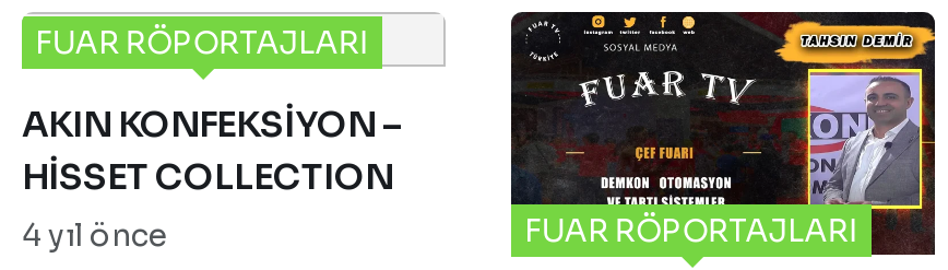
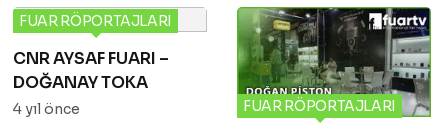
[509,10,937,257] [image] -> [236,6,432,118] [image]
[22,102,404,201] AKIN KONFEKSİYON – | HİSSET COLLECTION -> [13,48,169,93] CNR AYSAF FUARI – | DOĞANAY TOKA

